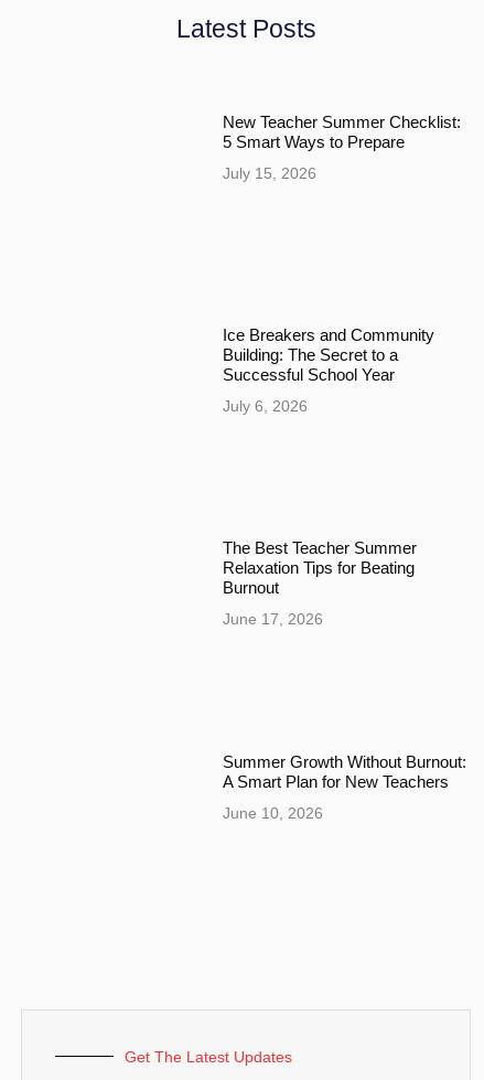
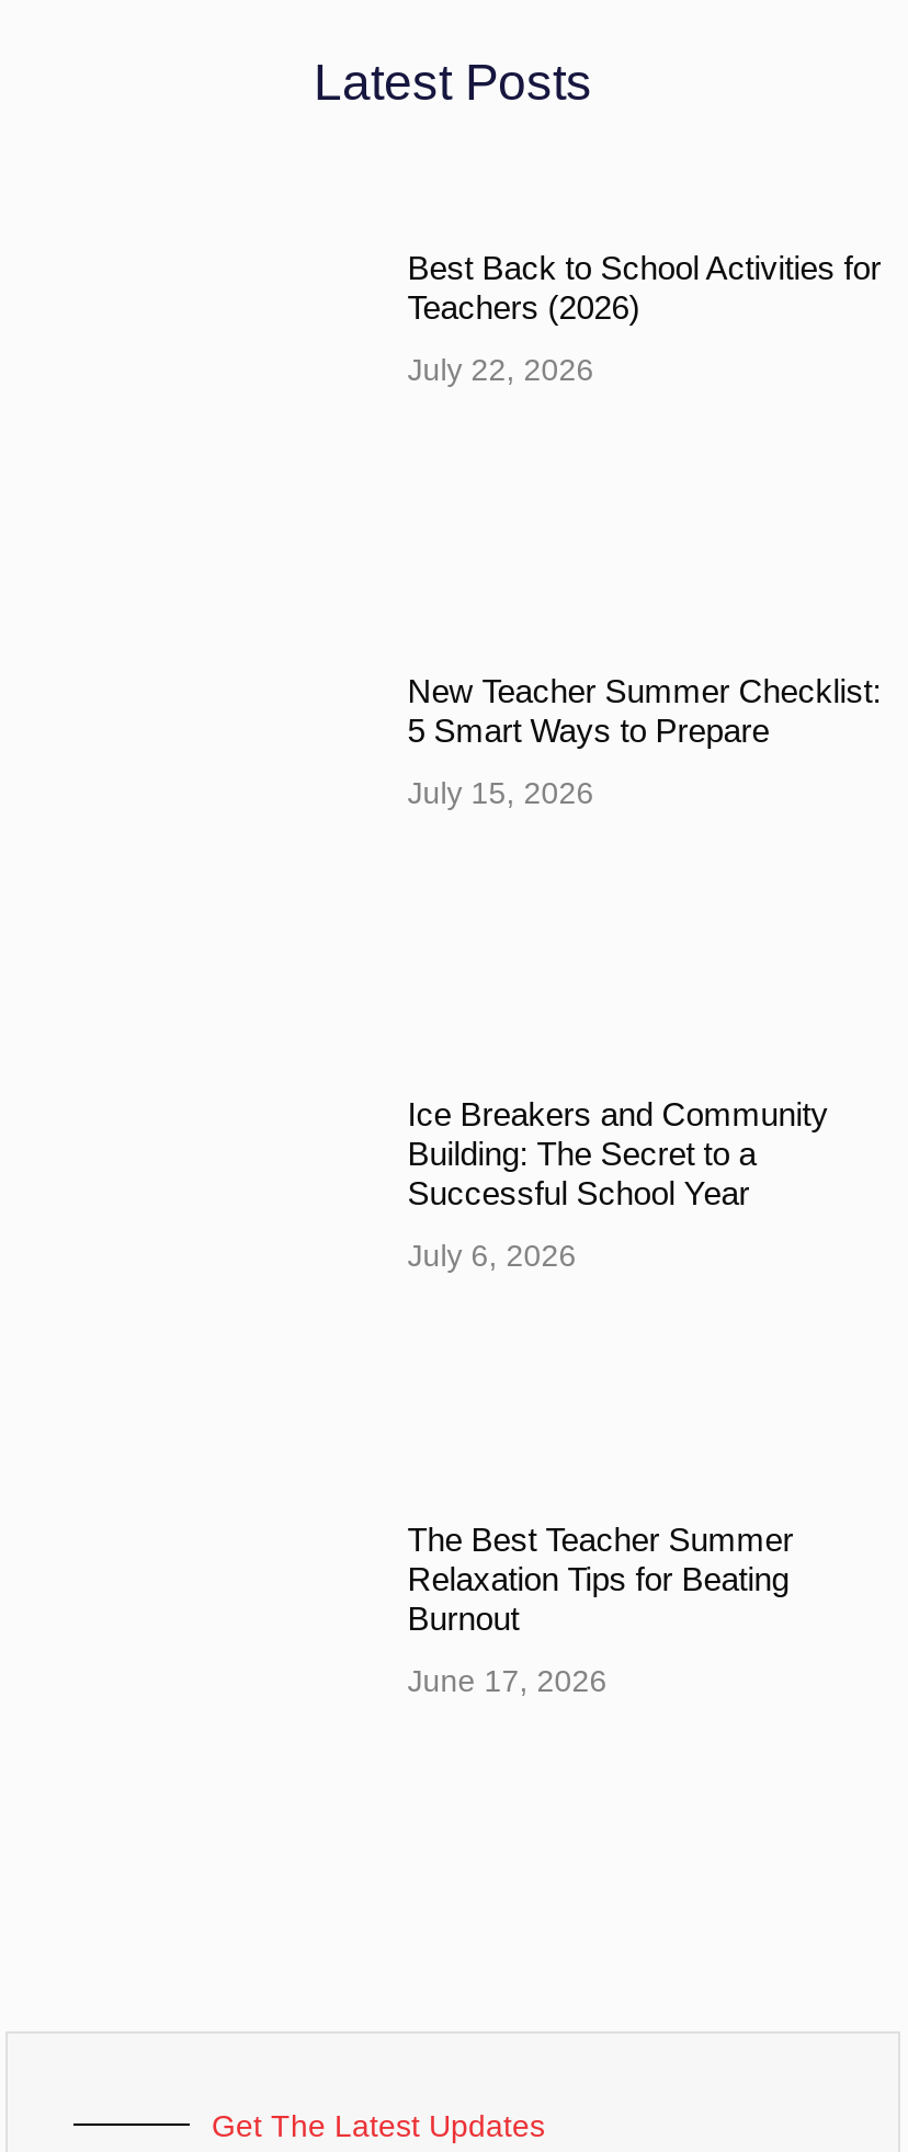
none -> [407,249,881,387] Best Back to School Activities for | Teachers (2026) | July 22, 2026
moved [223,113,461,628] -> [407,672,881,1697]: New Teacher Summer Checklist: | 5 Smart Ways to Prepare | July 15, 2026 | ... | Burnout | June 17, 2026
[223,752,467,821] Summer Growth Without Burnout: | A Smart Plan for New Teachers | June 10, 2026 -> none

